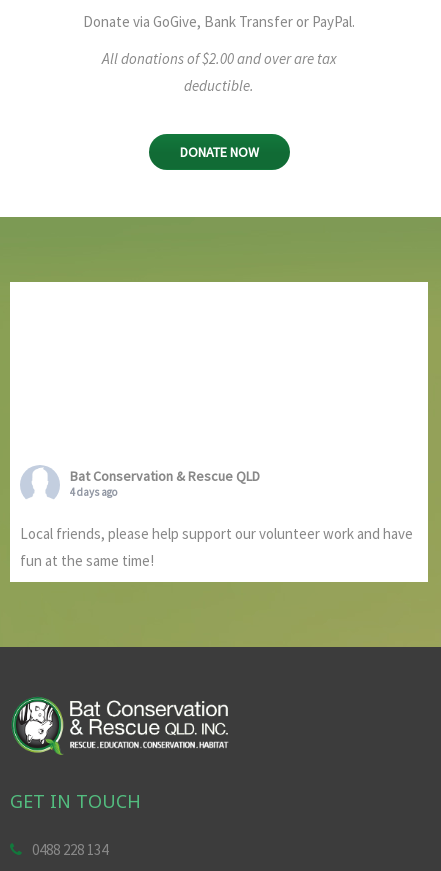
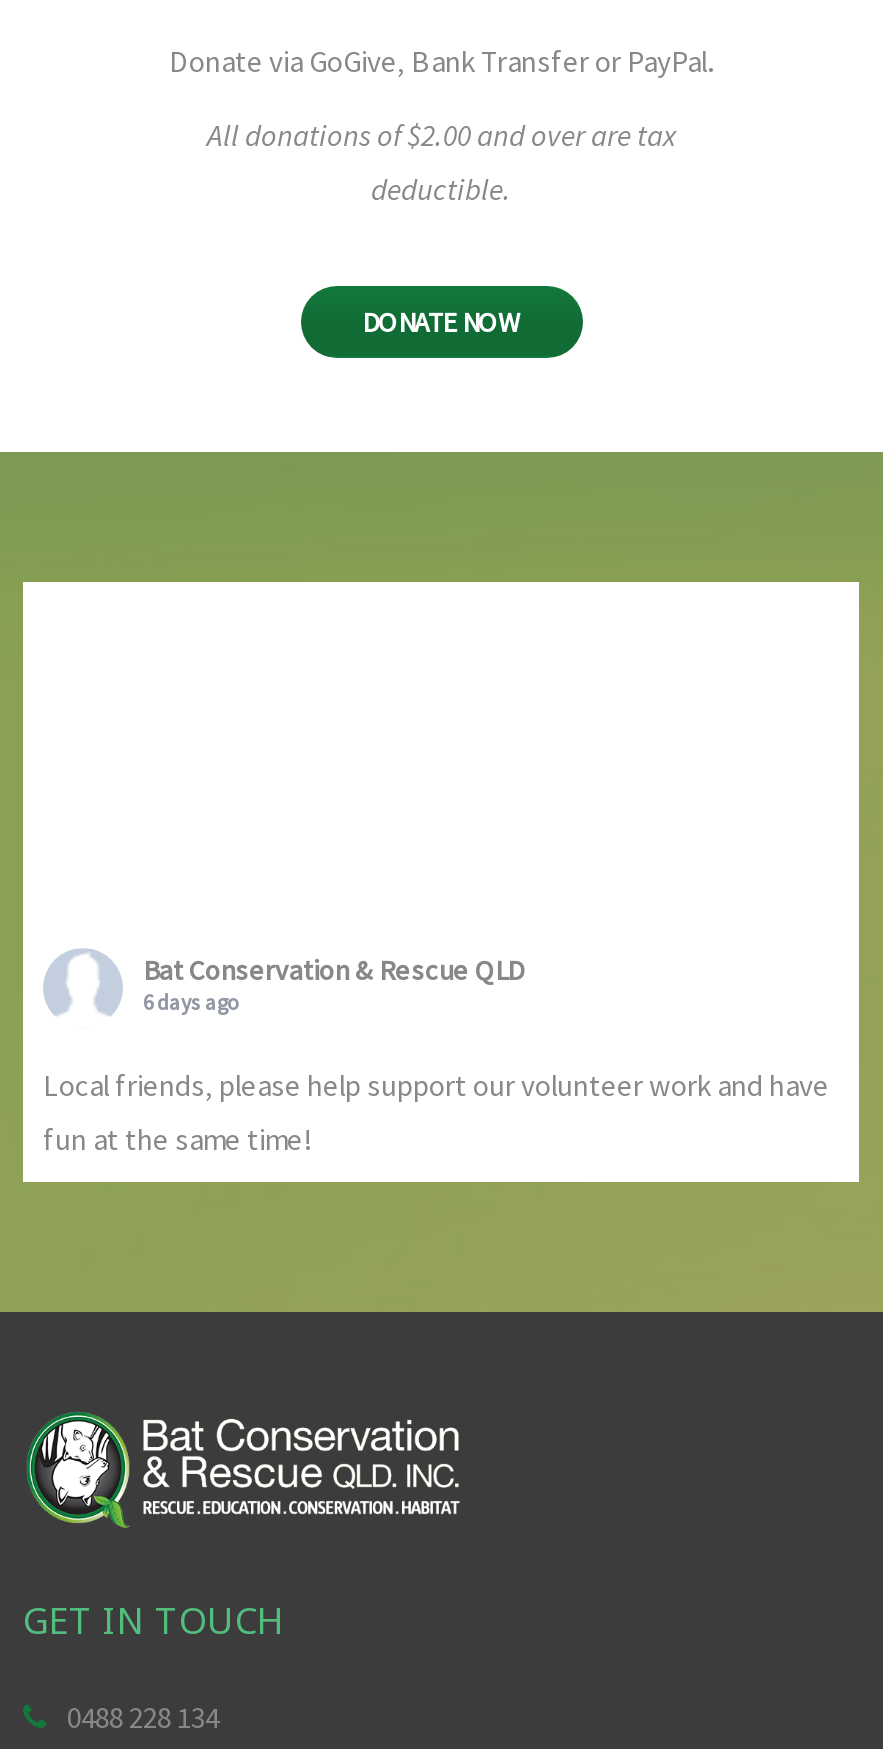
[70,485,117,499] 4 days ago -> [143,988,237,1016] 6 days ago

